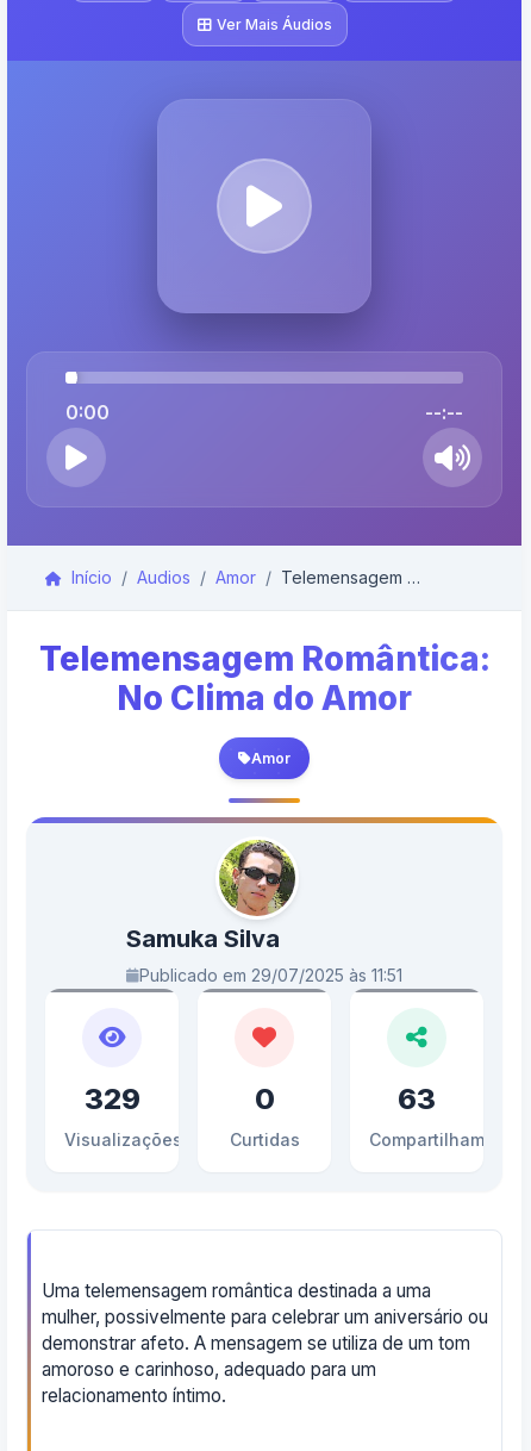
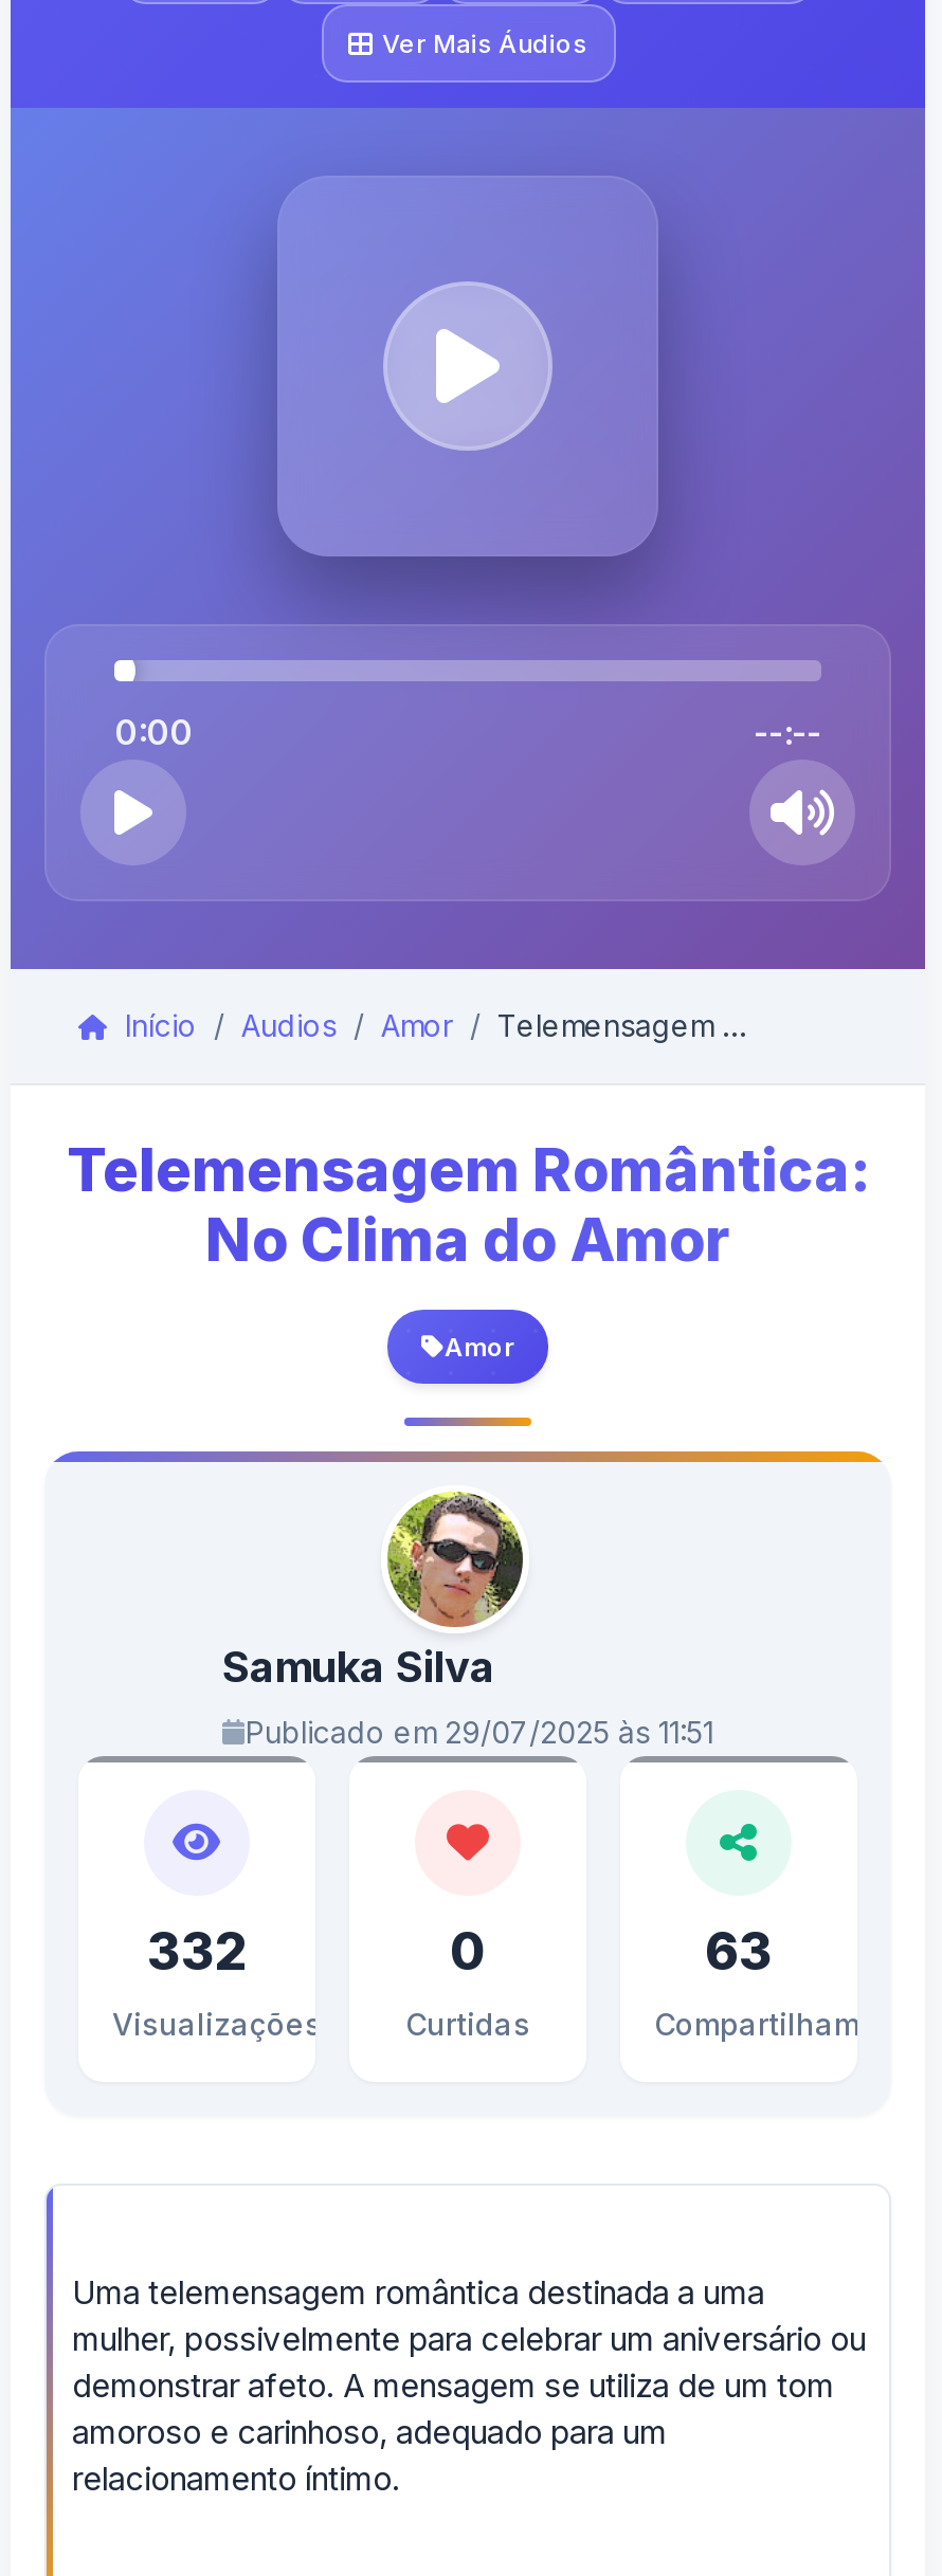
[84,1082,140,1116] 329 -> [147,1921,247,1983] 332

